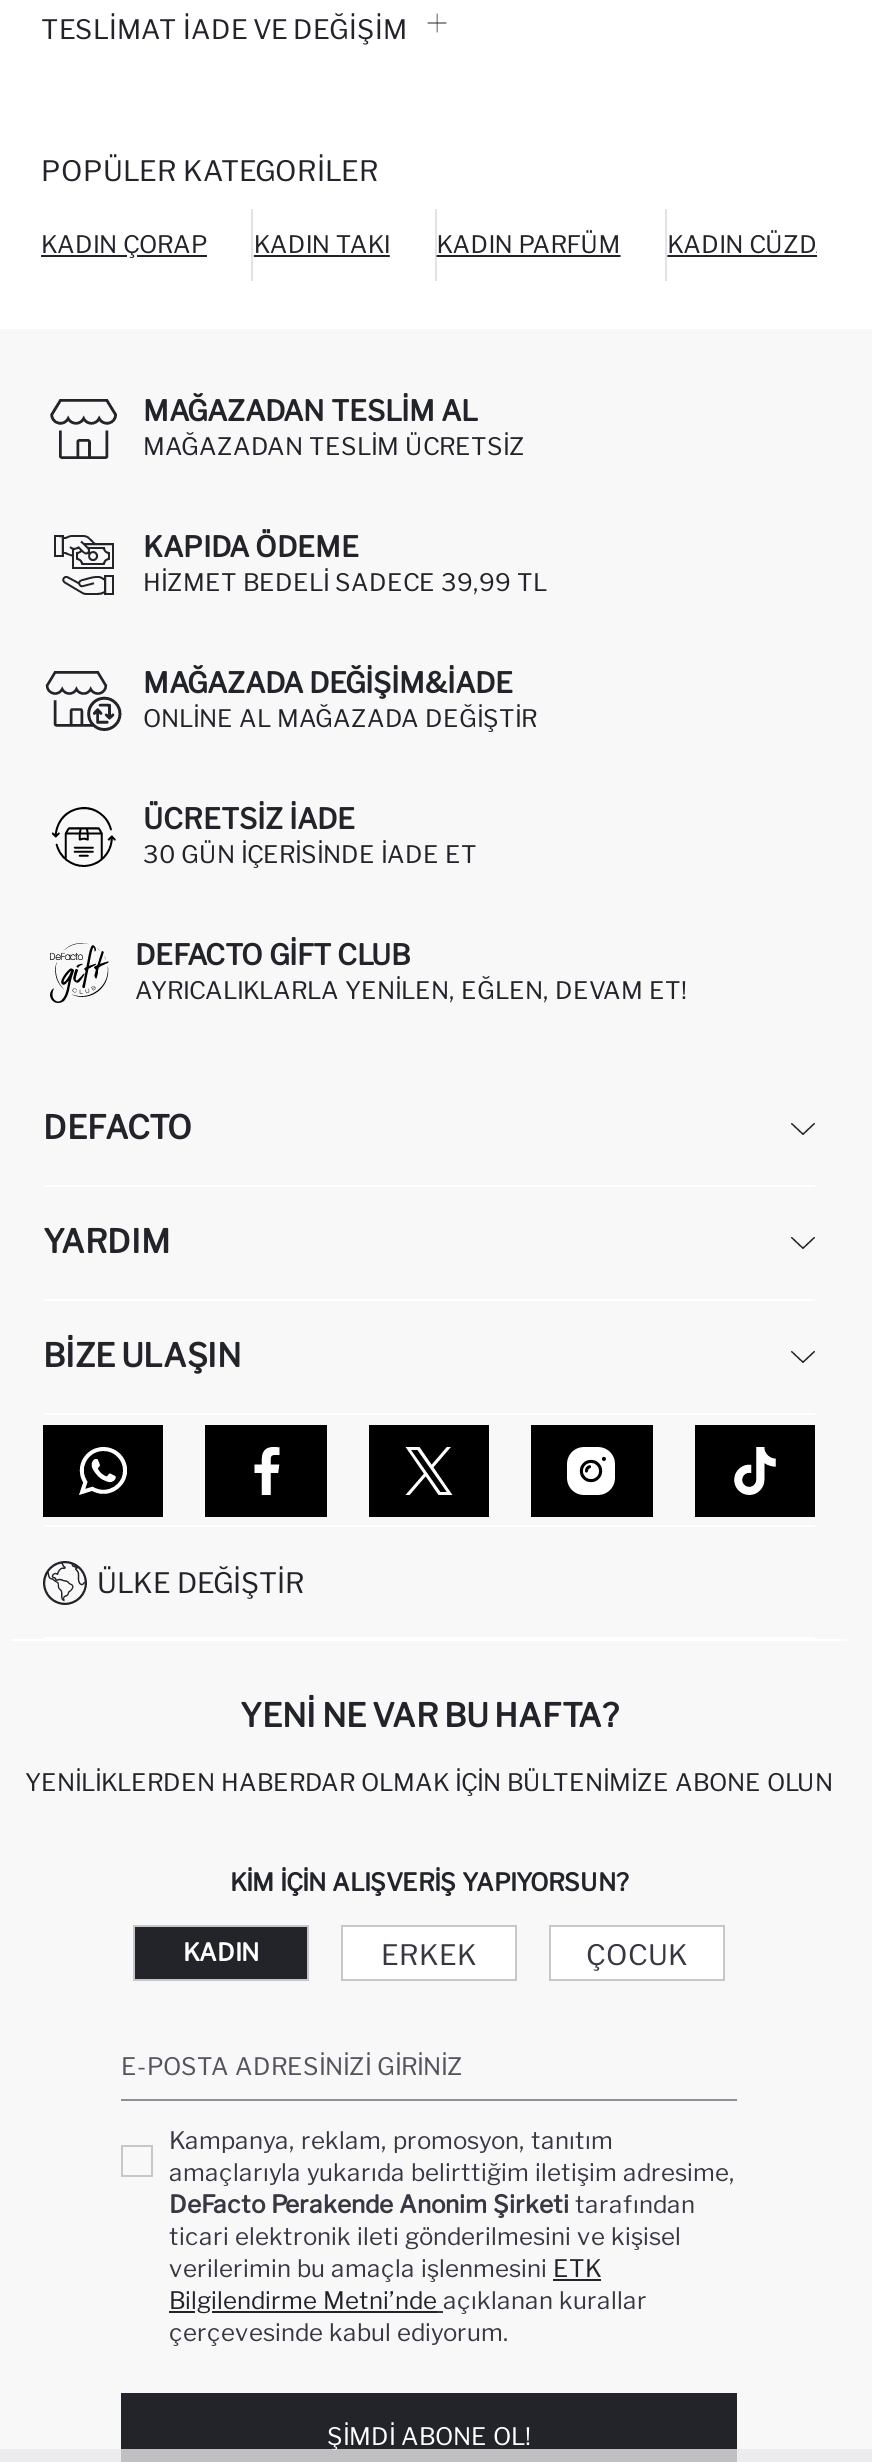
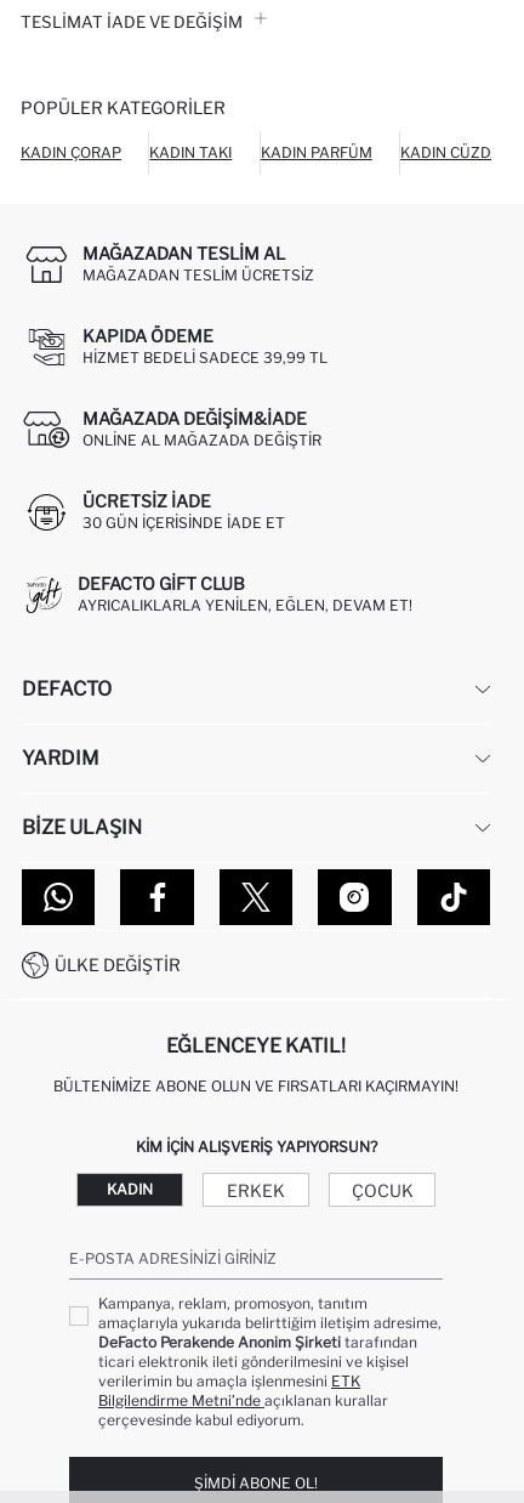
[240,1697,618,1735] YENI NE VAR BU HAFTA? -> [166,1035,346,1058] EĞLENCEYE KATIL!
[25,1767,833,1797] YENILIKLERDEN HABERDAR OLMAK İÇIN BÜLTENIMIZE ABONE OLUN -> [53,1077,458,1095] BÜLTENIMIZE ABONE OLUN VE FIRSATLARI KAÇIRMAYIN!

